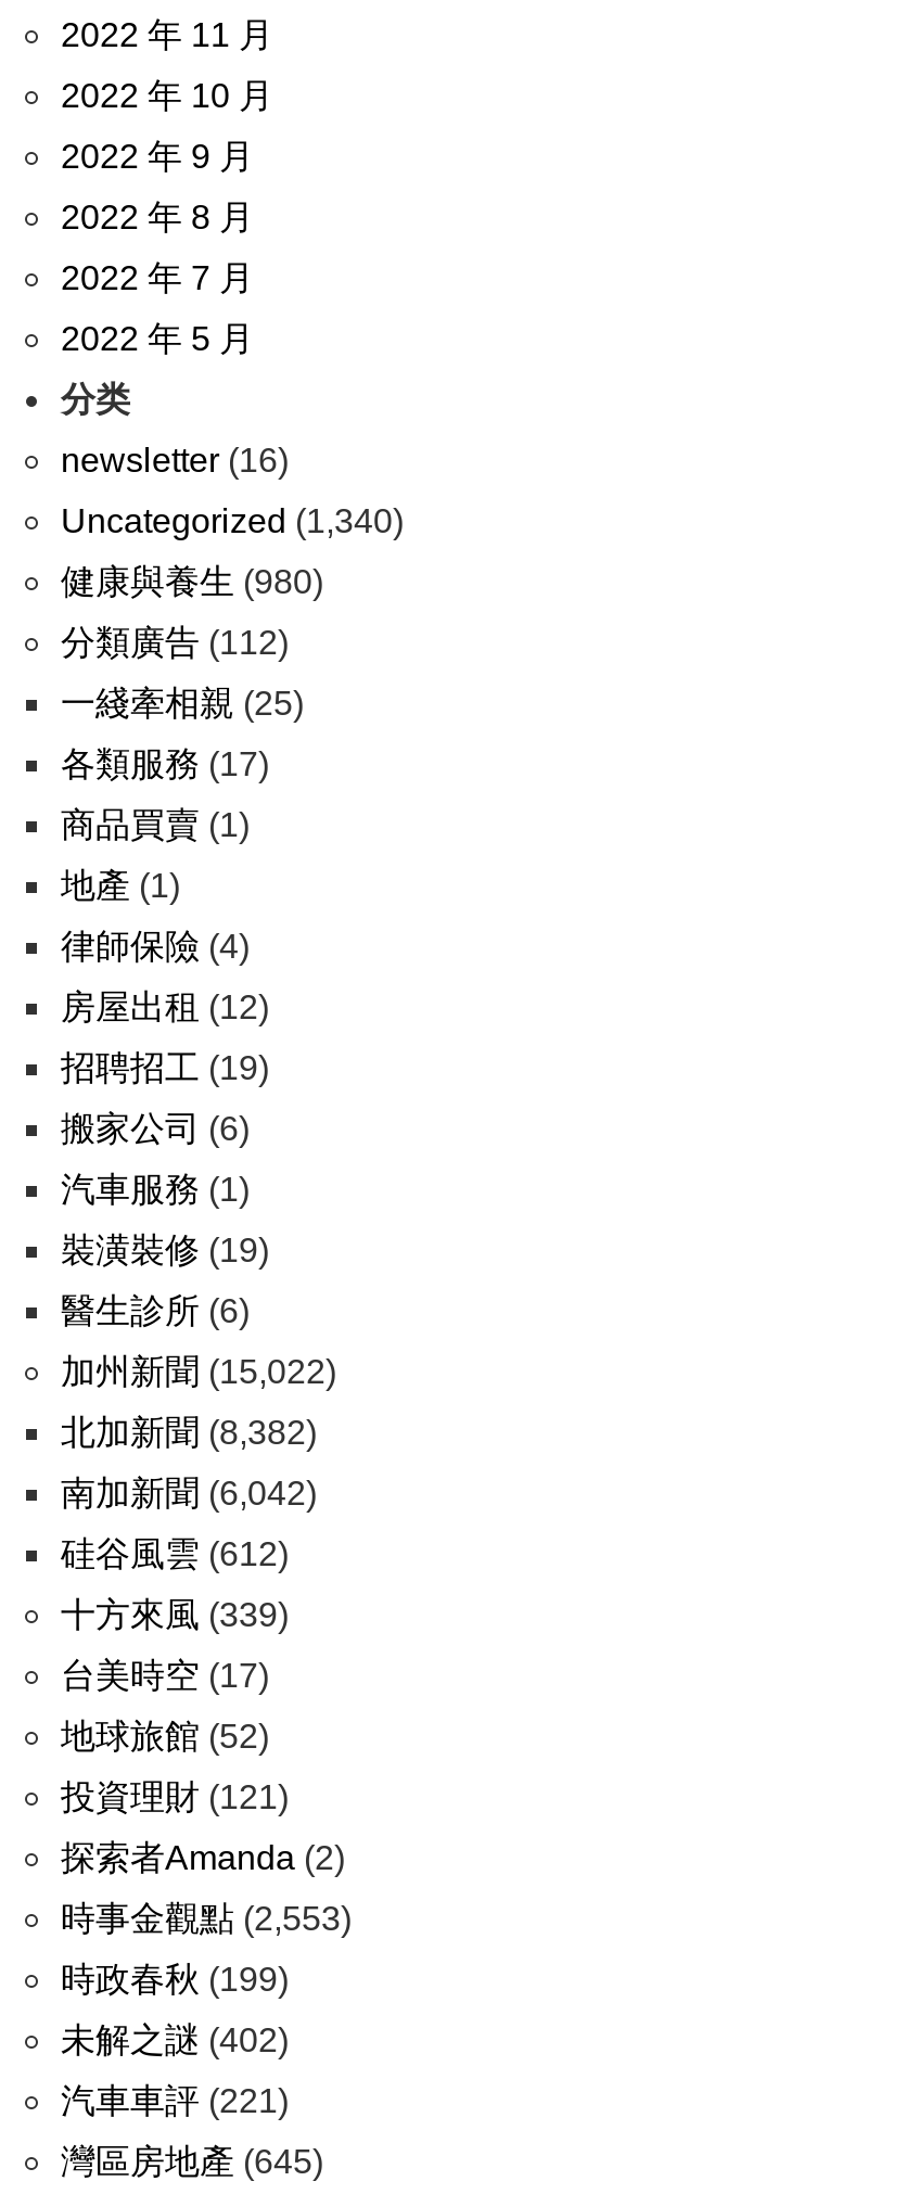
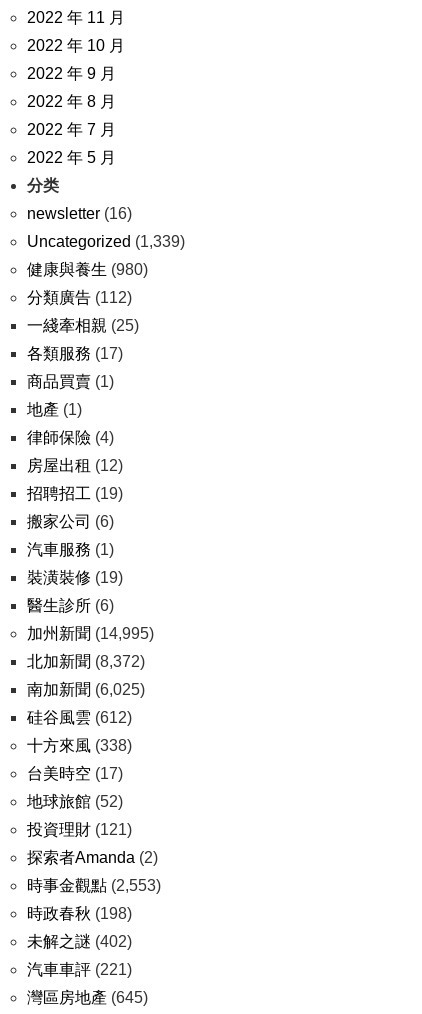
[61,502,404,539] Uncategorized (1,340) -> [27,233,185,250] Uncategorized (1,339)
[61,1353,336,1390] 加州新聞(15,022) -> [27,625,154,642] 加州新聞(14,995)
[61,1414,317,1451] 北加新聞(8,382) -> [27,653,145,670] 北加新聞(8,372)
[61,1475,317,1511] 南加新聞(6,042) -> [27,681,145,698] 南加新聞(6,025)
[61,1596,289,1633] 十方來風(339) -> [27,737,132,754] 十方來風(338)
[61,1961,289,1998] 時政春秋(199) -> [27,905,132,922] 時政春秋(198)

